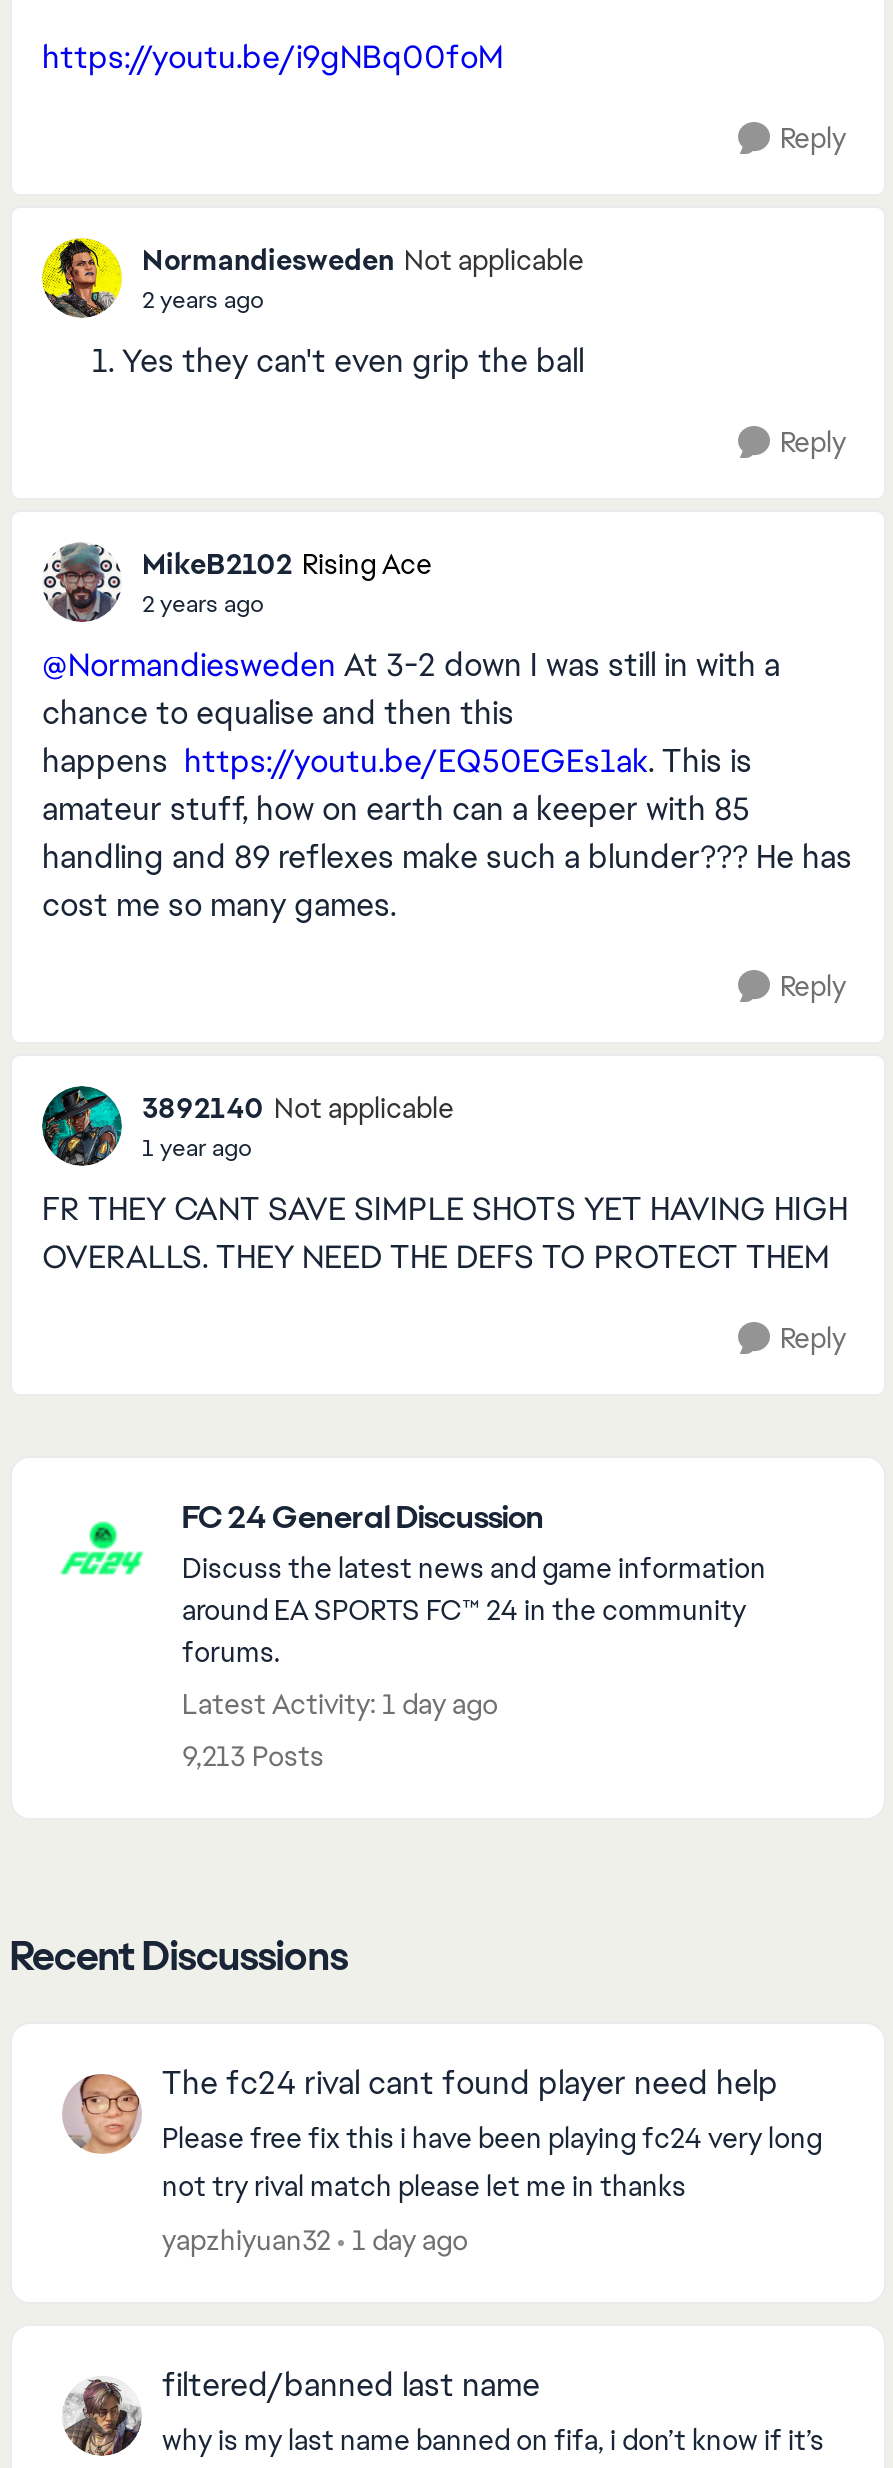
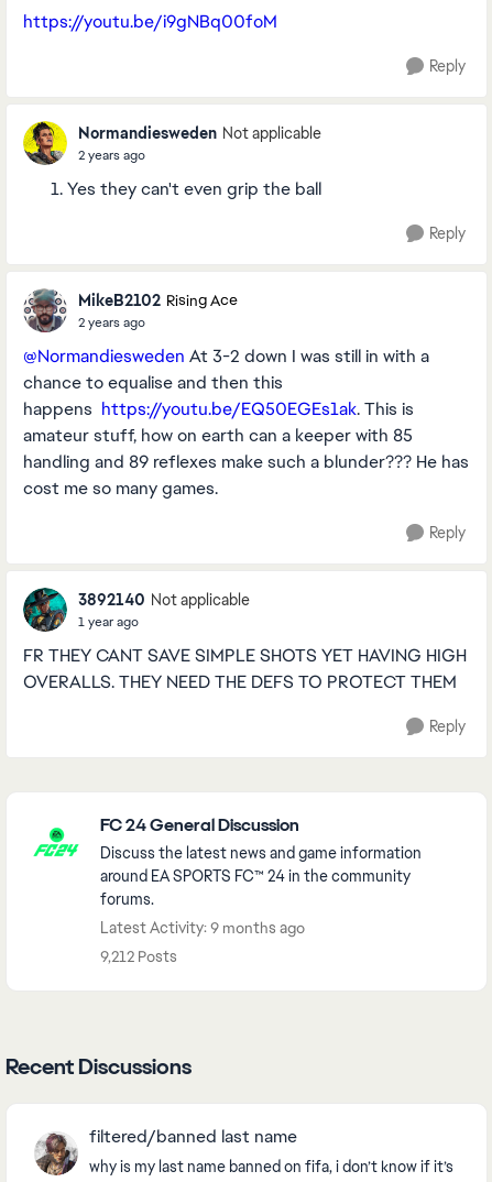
[182,1686,498,1722] Latest Activity: 1 day ago -> [100,918,305,938] Latest Activity: 9 months ago
[182,1738,324,1774] 9,213 Posts -> [100,946,177,966] 9,212 Posts
[64,2062,822,2258] [image] | The fc24 rival cant found player need help | Please free fix this i have been playing fc24 very long | not try rival match please let me in thanks | yapzhiyuan32 | 1 day ago -> none

